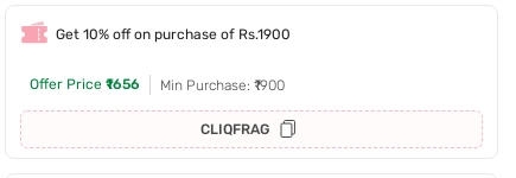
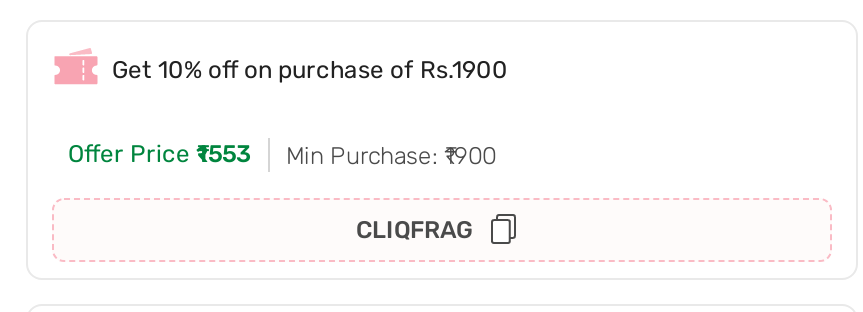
[30,76,140,93] Offer Price ₹1656 -> [68,140,252,168] Offer Price ₹1553

